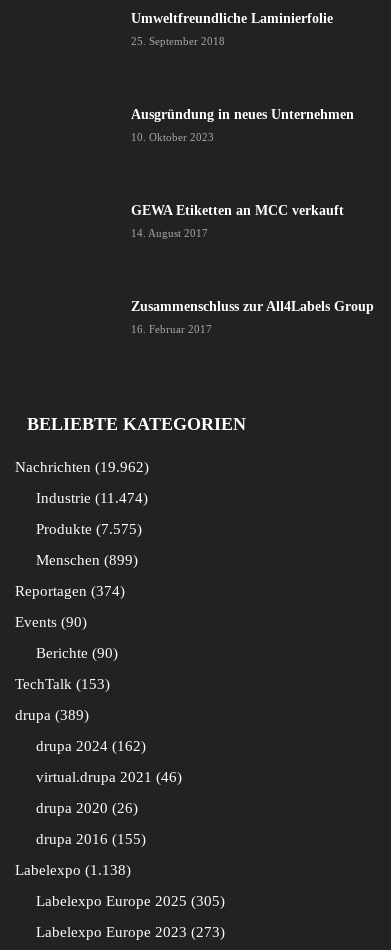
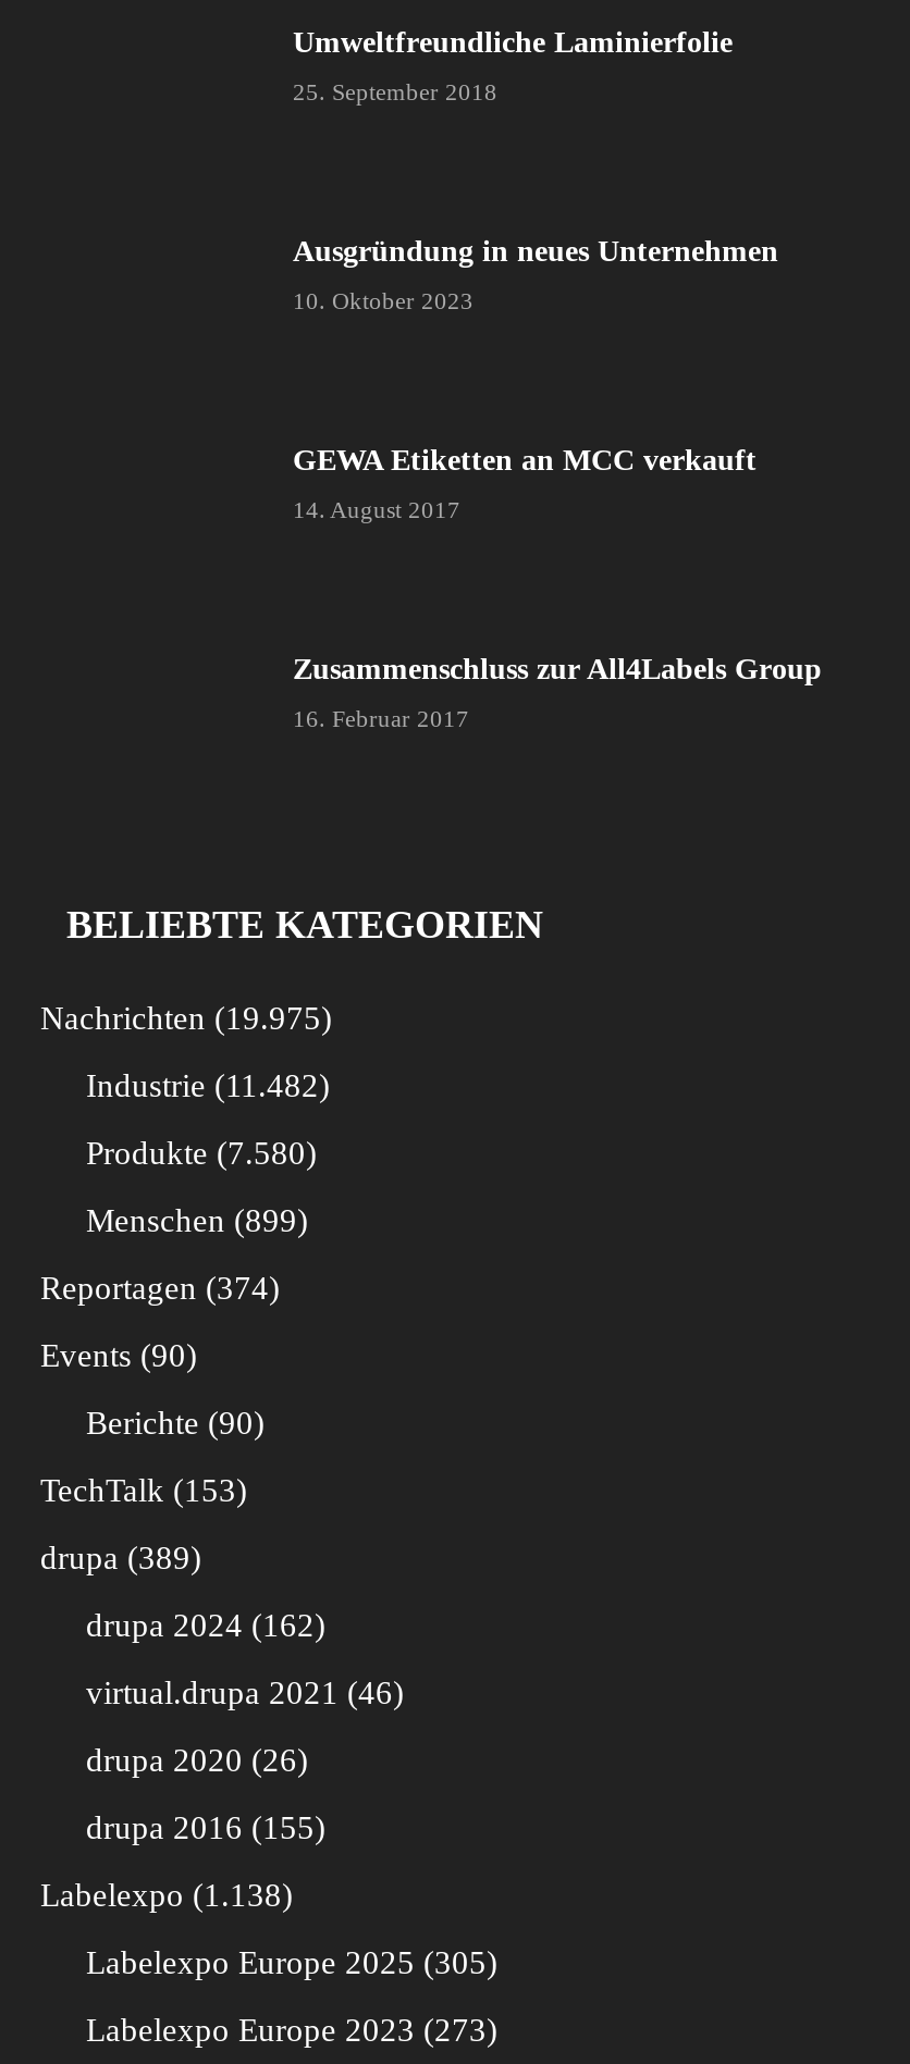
[15,459,144,475] Nachrichten 19.962 -> [40,1001,321,1036] Nachrichten 19.975
[36,490,143,506] Industrie 11.474 -> [86,1068,319,1103] Industrie 11.482
[36,521,137,537] Produkte 7.575 -> [86,1136,306,1171] Produkte 7.580

